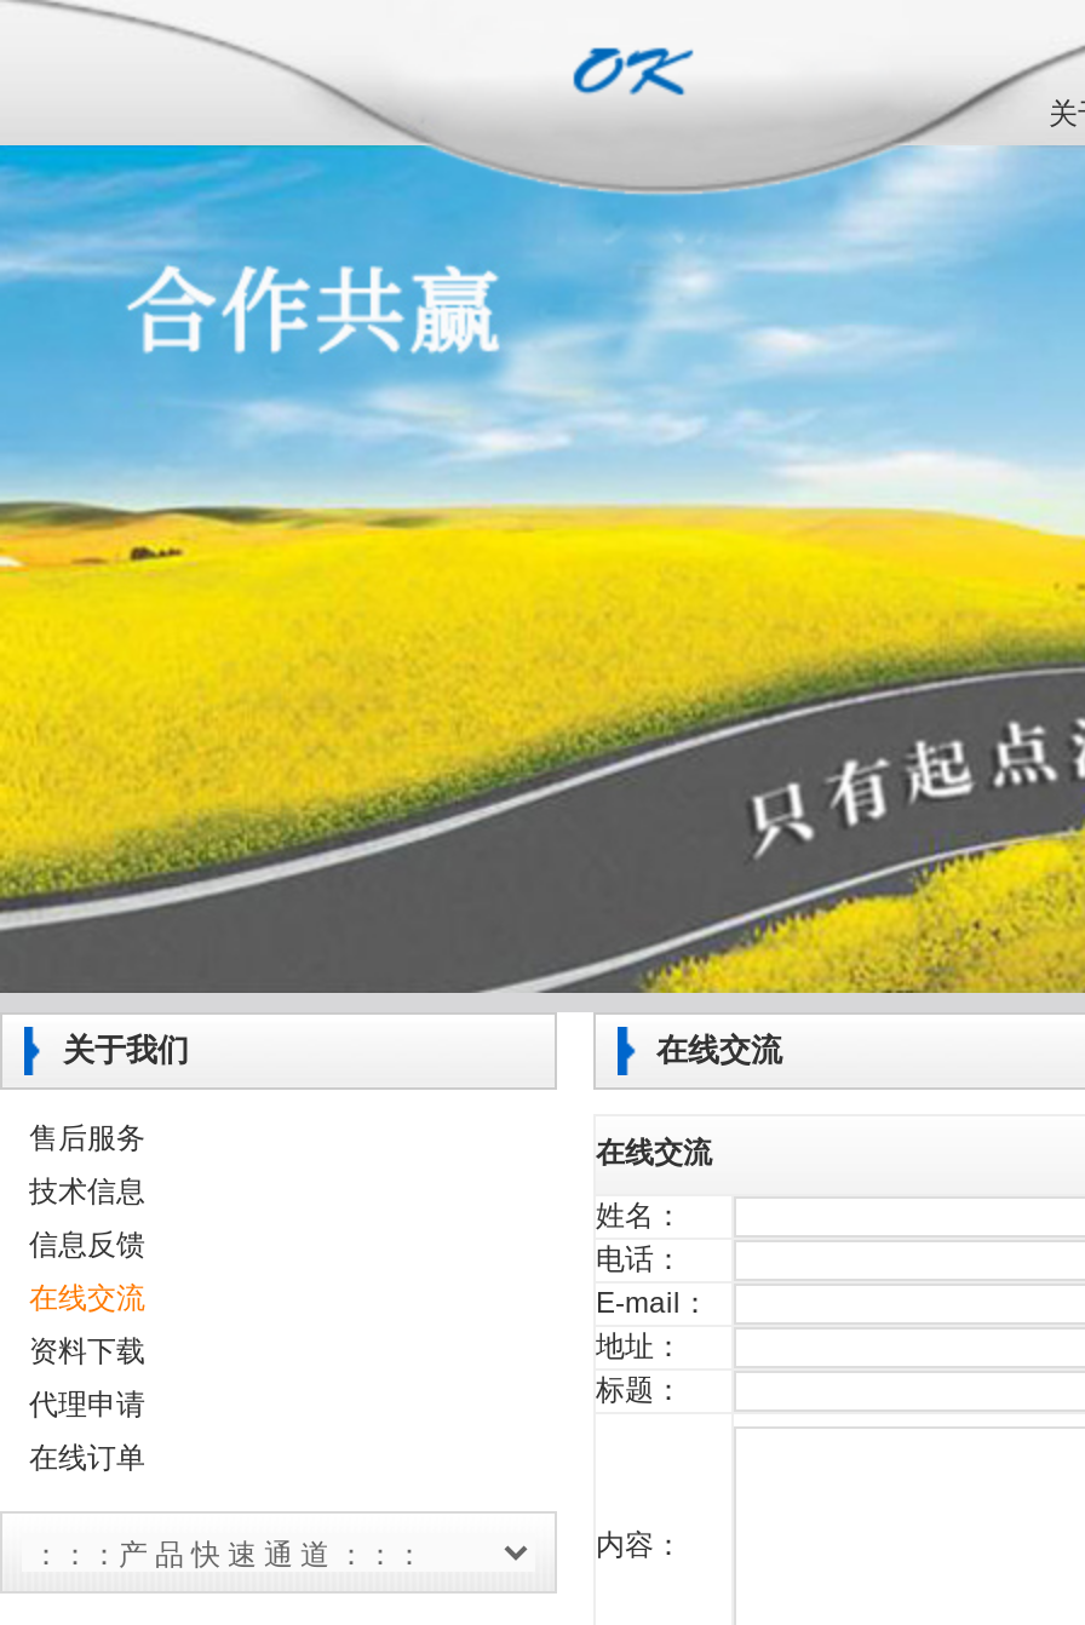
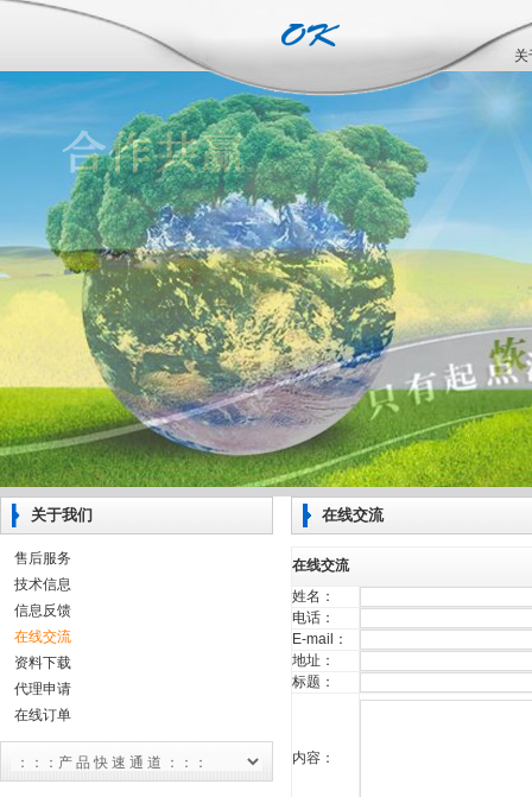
[7,145,1078,993] [image] -> [4,71,528,488] [image]

